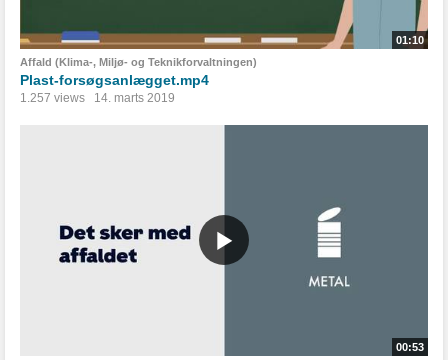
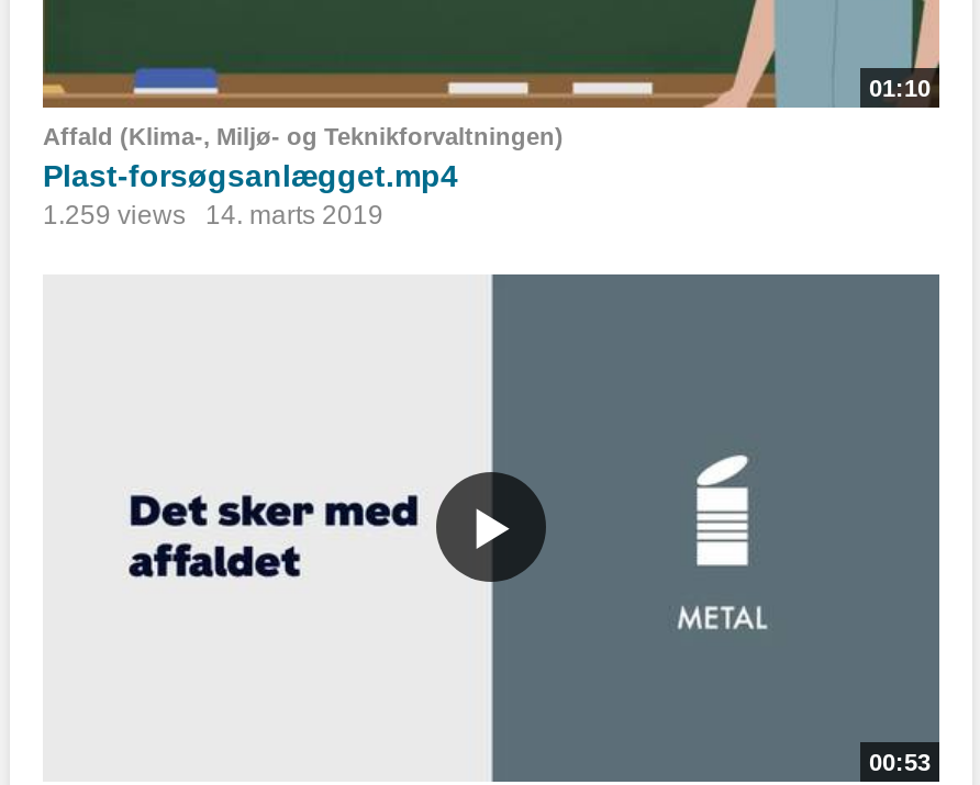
[20,91,175,105] 1.257 views 14. marts 2019 -> [43,199,383,230] 1.259 views 14. marts 2019

